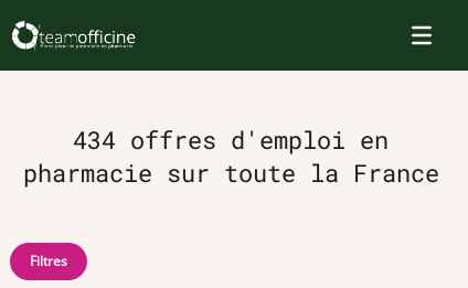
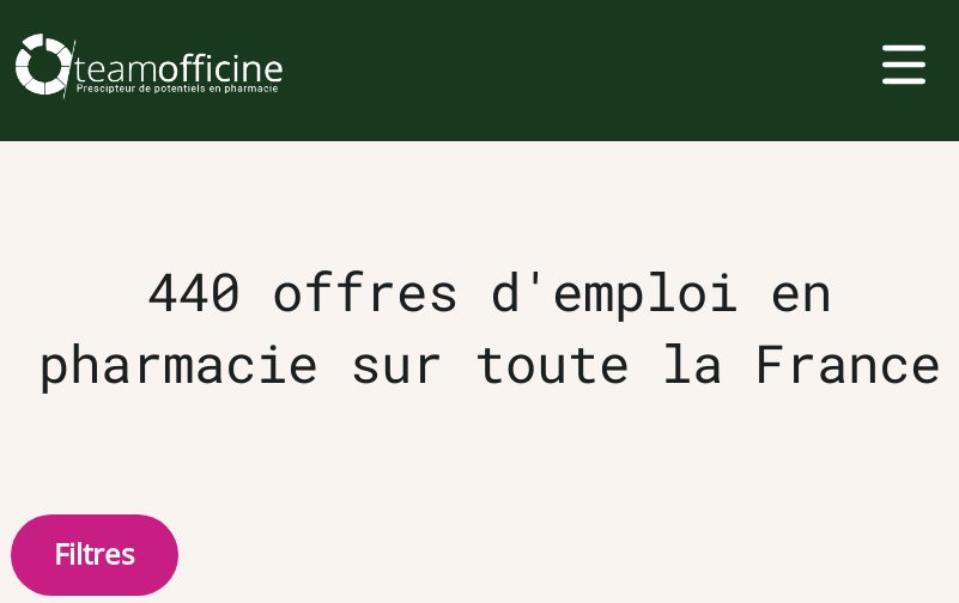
[73,124,389,156] 434 offres d'emploi en -> [147,256,832,325] 440 offres d'emploi en

